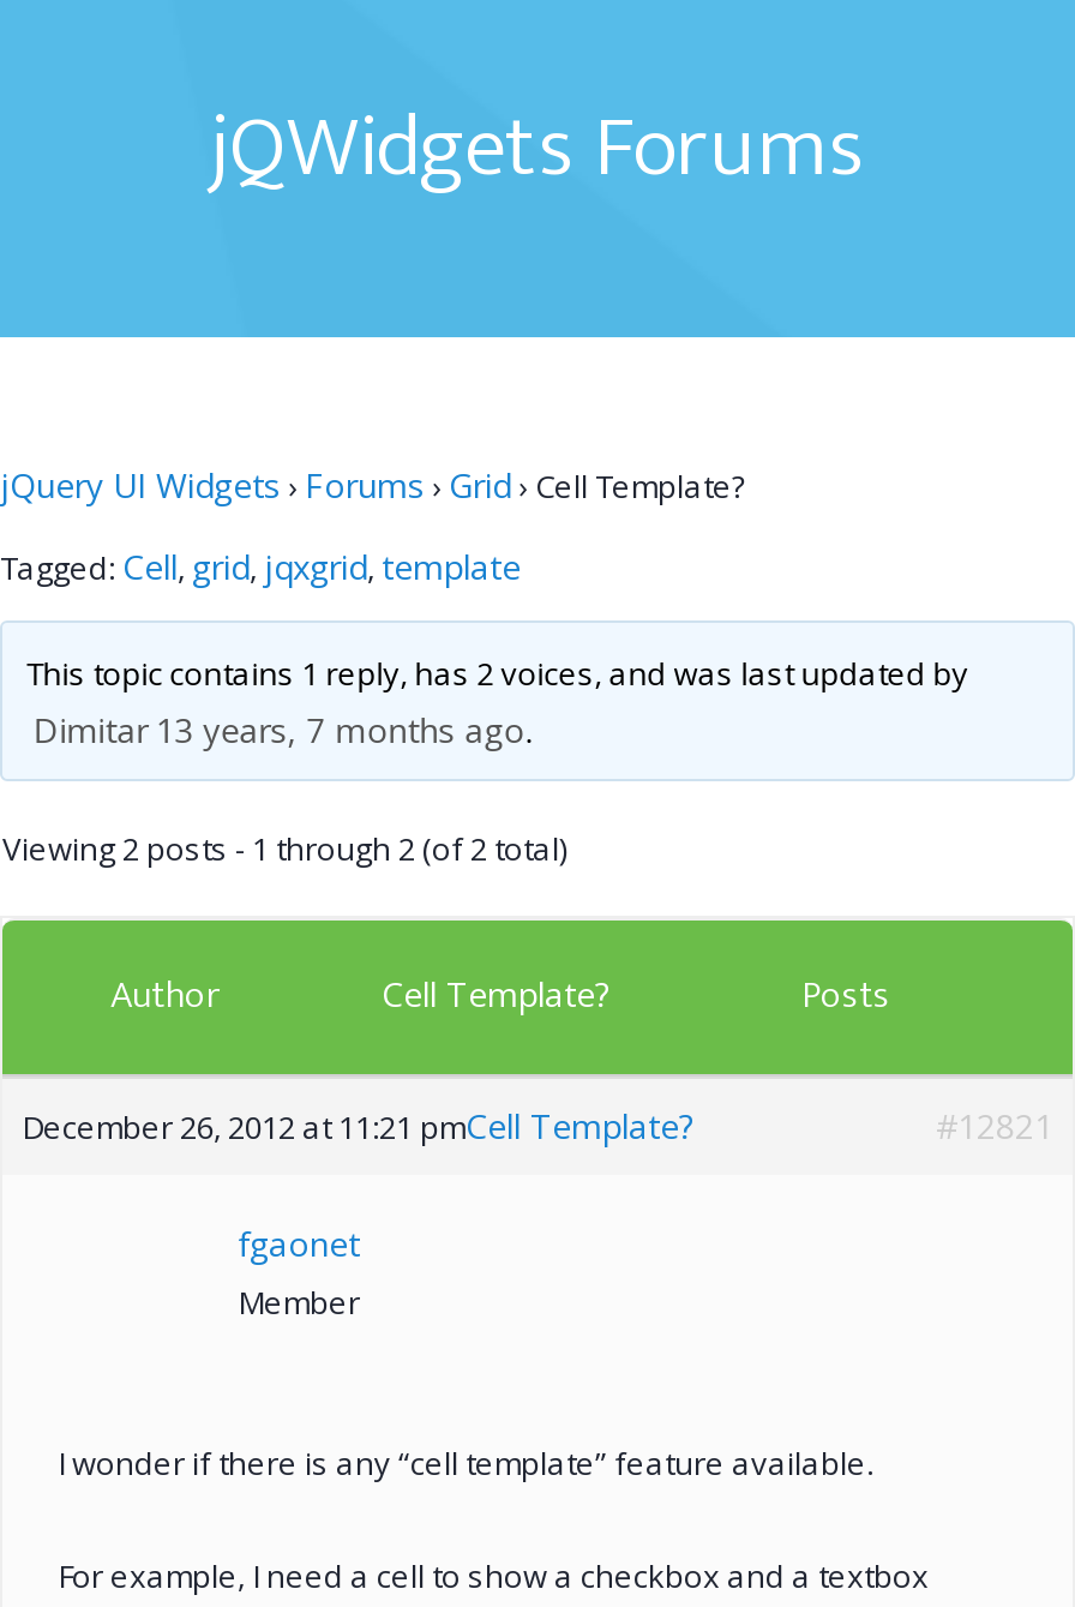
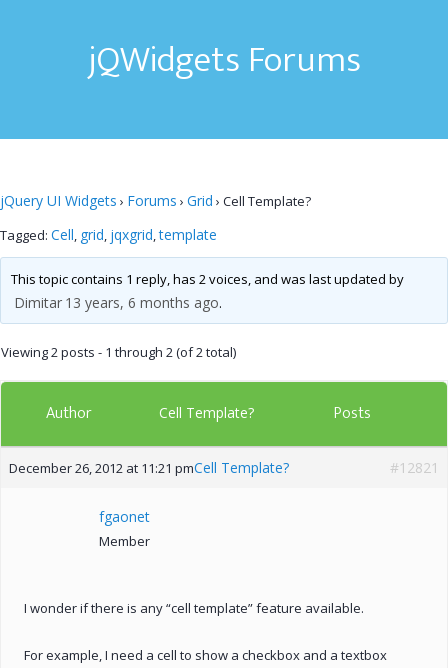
[33,706,532,751] Dimitar 13 years, 7 months ago. -> [14,292,222,311] Dimitar 13 years, 6 months ago.

